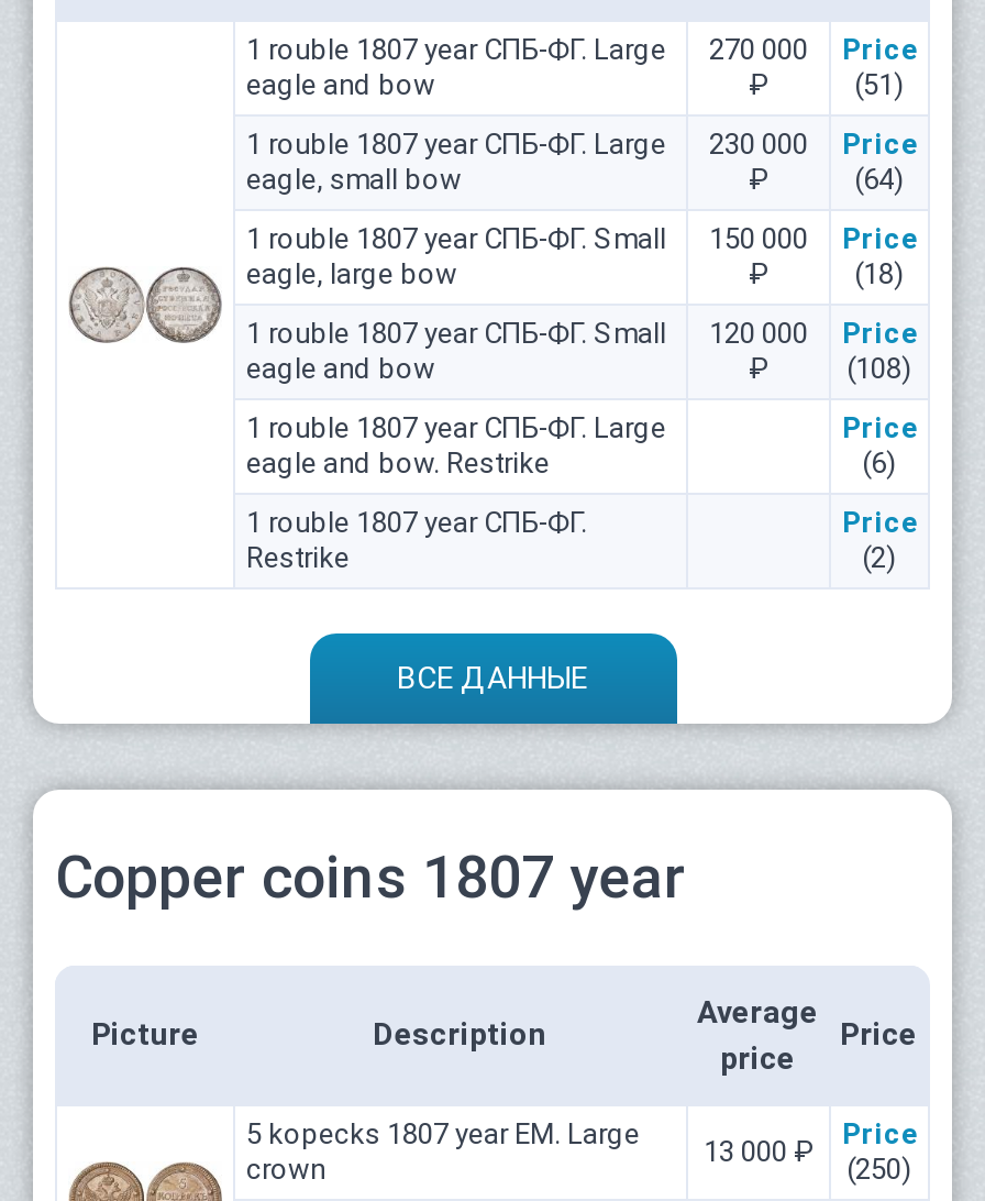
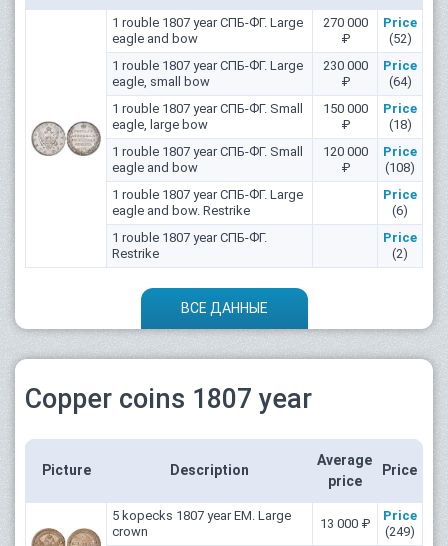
[854,68,905,101] (51) -> [388,31,411,46] (52)
[846,1153,912,1186] (250) -> [385,524,415,539] (249)

